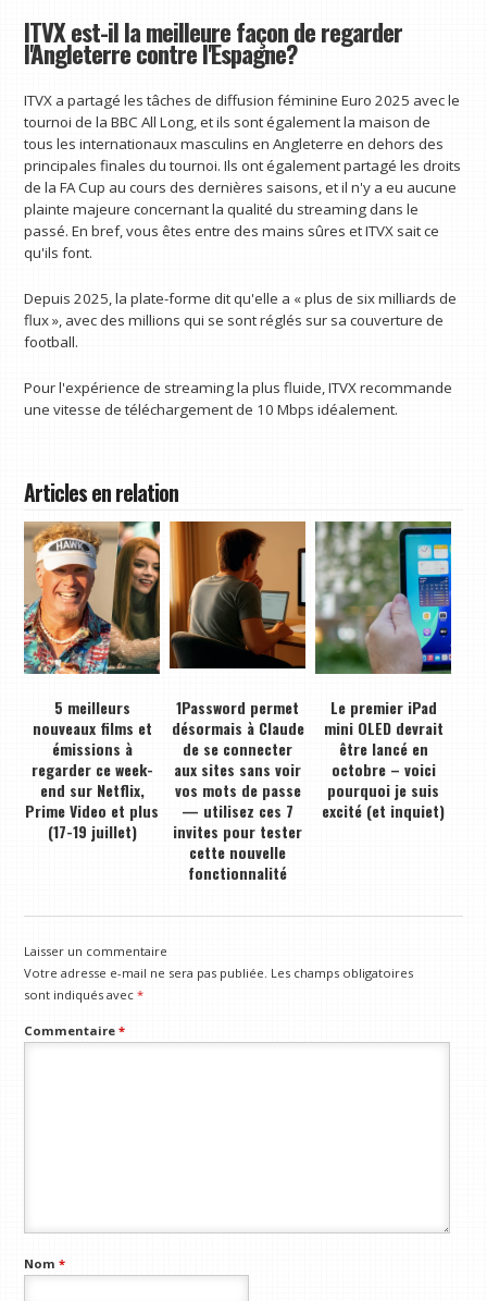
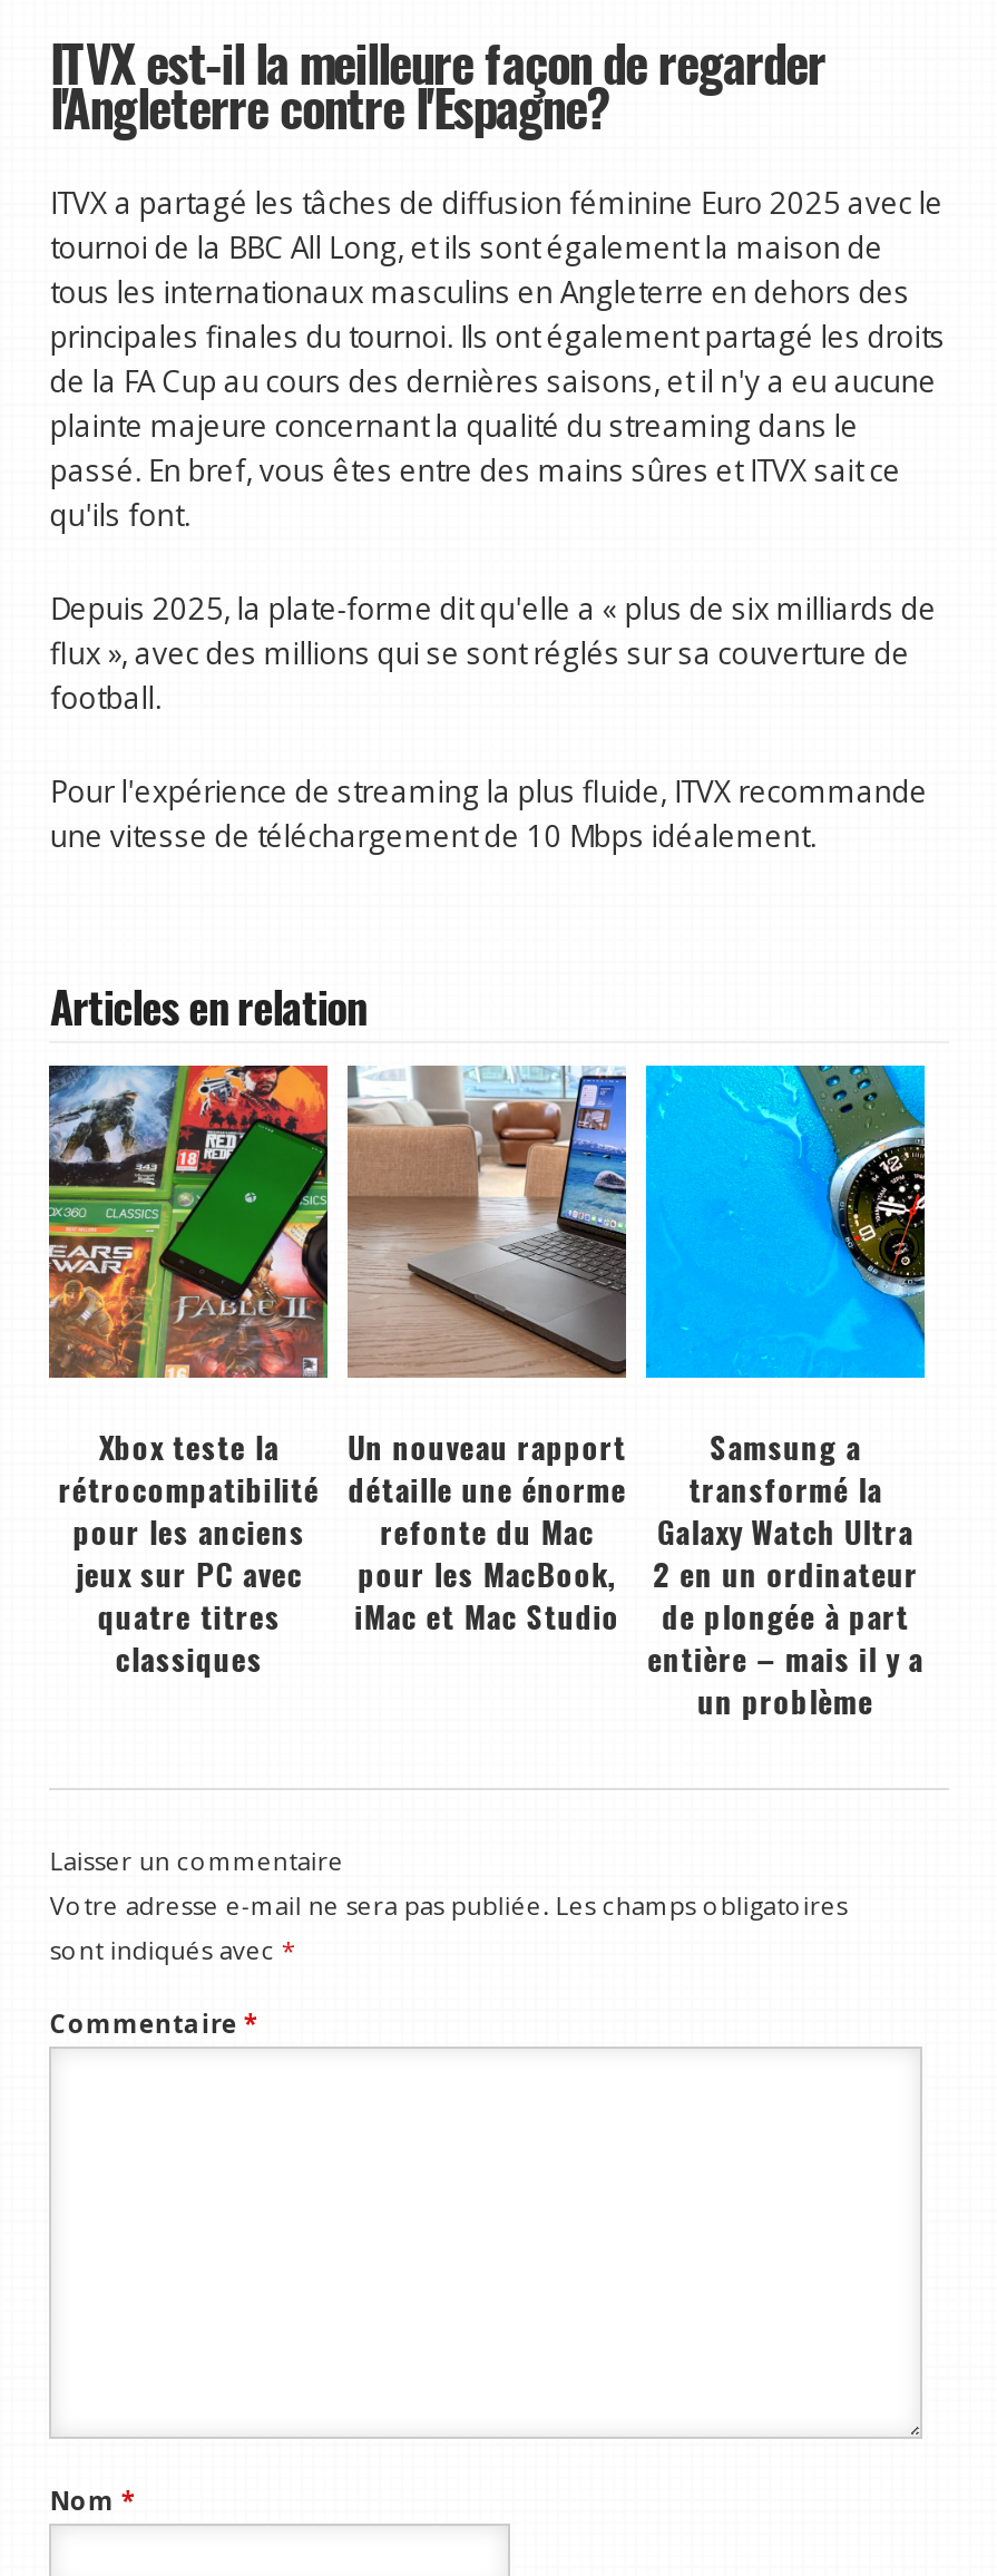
[23,520,161,842] [image] | 5 meilleurs | nouveaux films et | émissions à | regarder ce week- | end sur Netflix, | Prime Video et plus | (17-19 juillet) -> [47,1063,330,1680] [image] | Xbox teste la | rétrocompatibilité | pour les anciens | jeux sur PC avec | quatre titres | classiques
[168,520,307,674] [image] -> [345,1063,628,1320] [image]
[314,520,452,675] [image] -> [644,1063,927,1320] [image]
[172,695,304,884] 1Password permet | désormais à Claude | de se connecter | aux sites sans voir | vos mots de passe | — utilisez ces 7 | invites pour tester | cette nouvelle | fonctionnalité -> [348,1422,627,1638] Un nouveau rapport | détaille une énorme | refonte du Mac | pour les MacBook, | iMac et Mac Studio
[322,695,445,822] Le premier iPad | mini OLED devrait | être lancé en | octobre – voici | pourquoi je suis | excité (et inquiet) -> [648,1422,924,1723] Samsung a | transformé la | Galaxy Watch Ultra | 2 en un ordinateur | de plongée à part | entière – mais il y a | un problème

